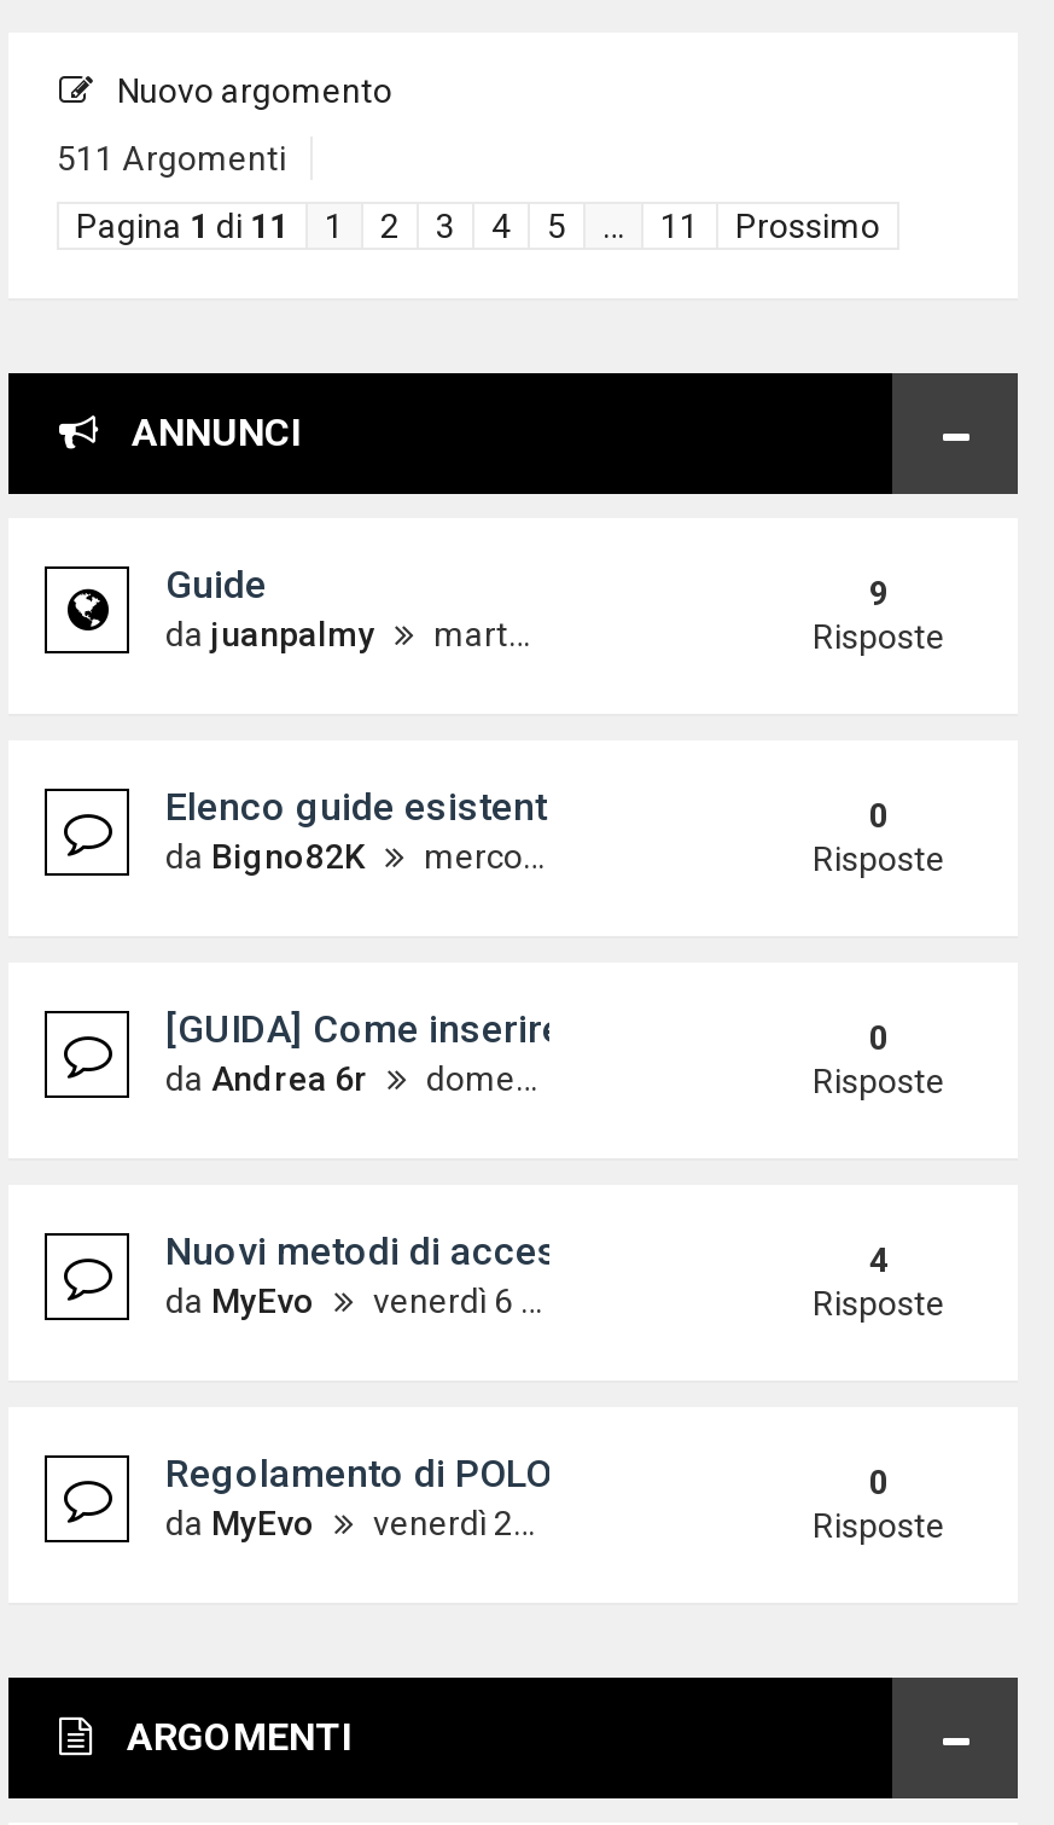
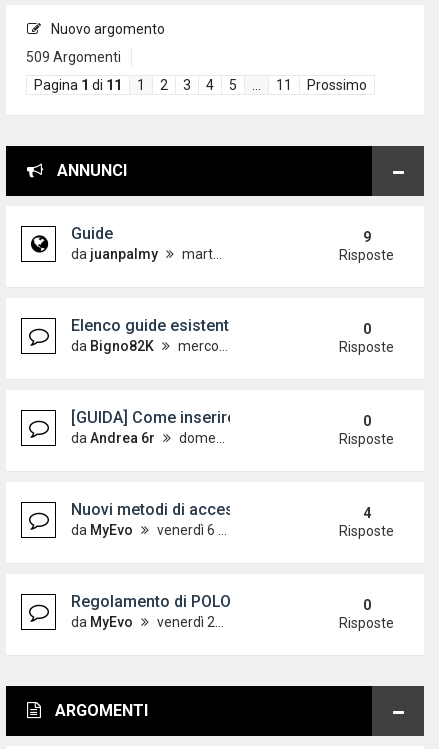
[57,139,286,178] 511 Argomenti -> [26,49,121,65] 509 Argomenti

